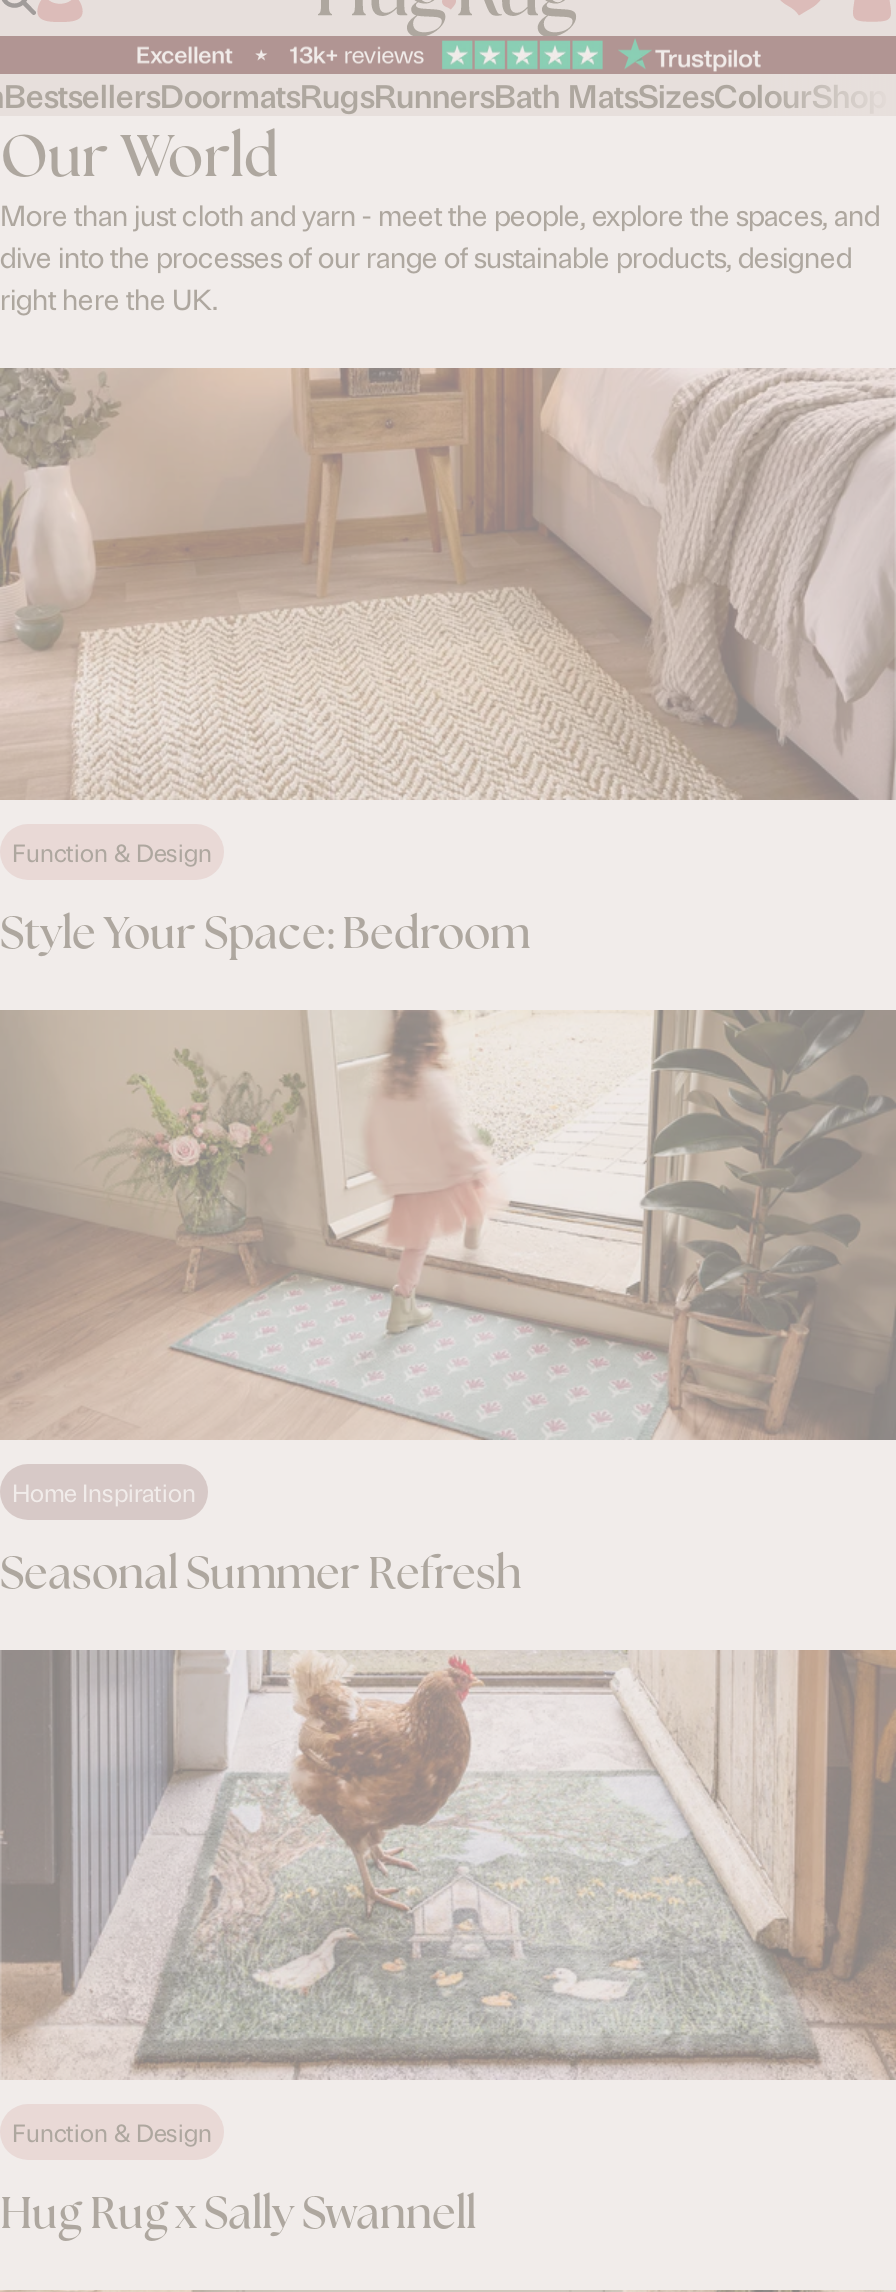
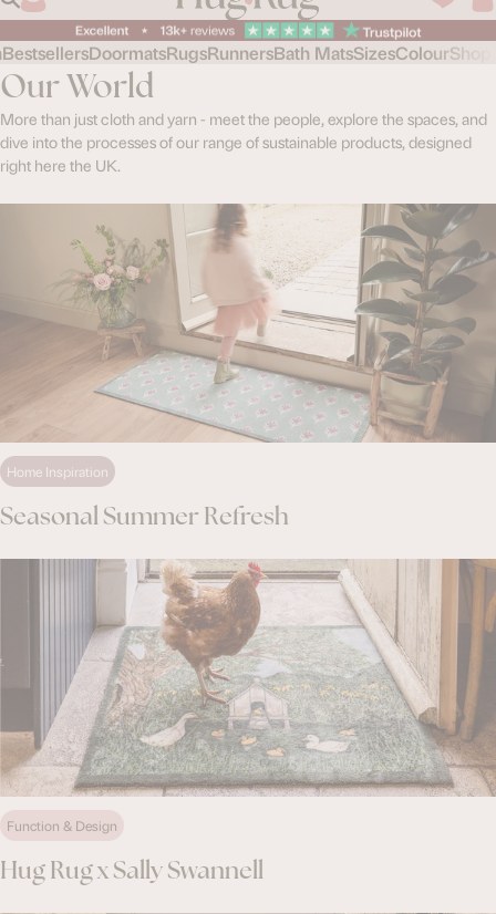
[0,366,890,961] [image] | Function & Design | Style Your Space: Bedroom -> none

